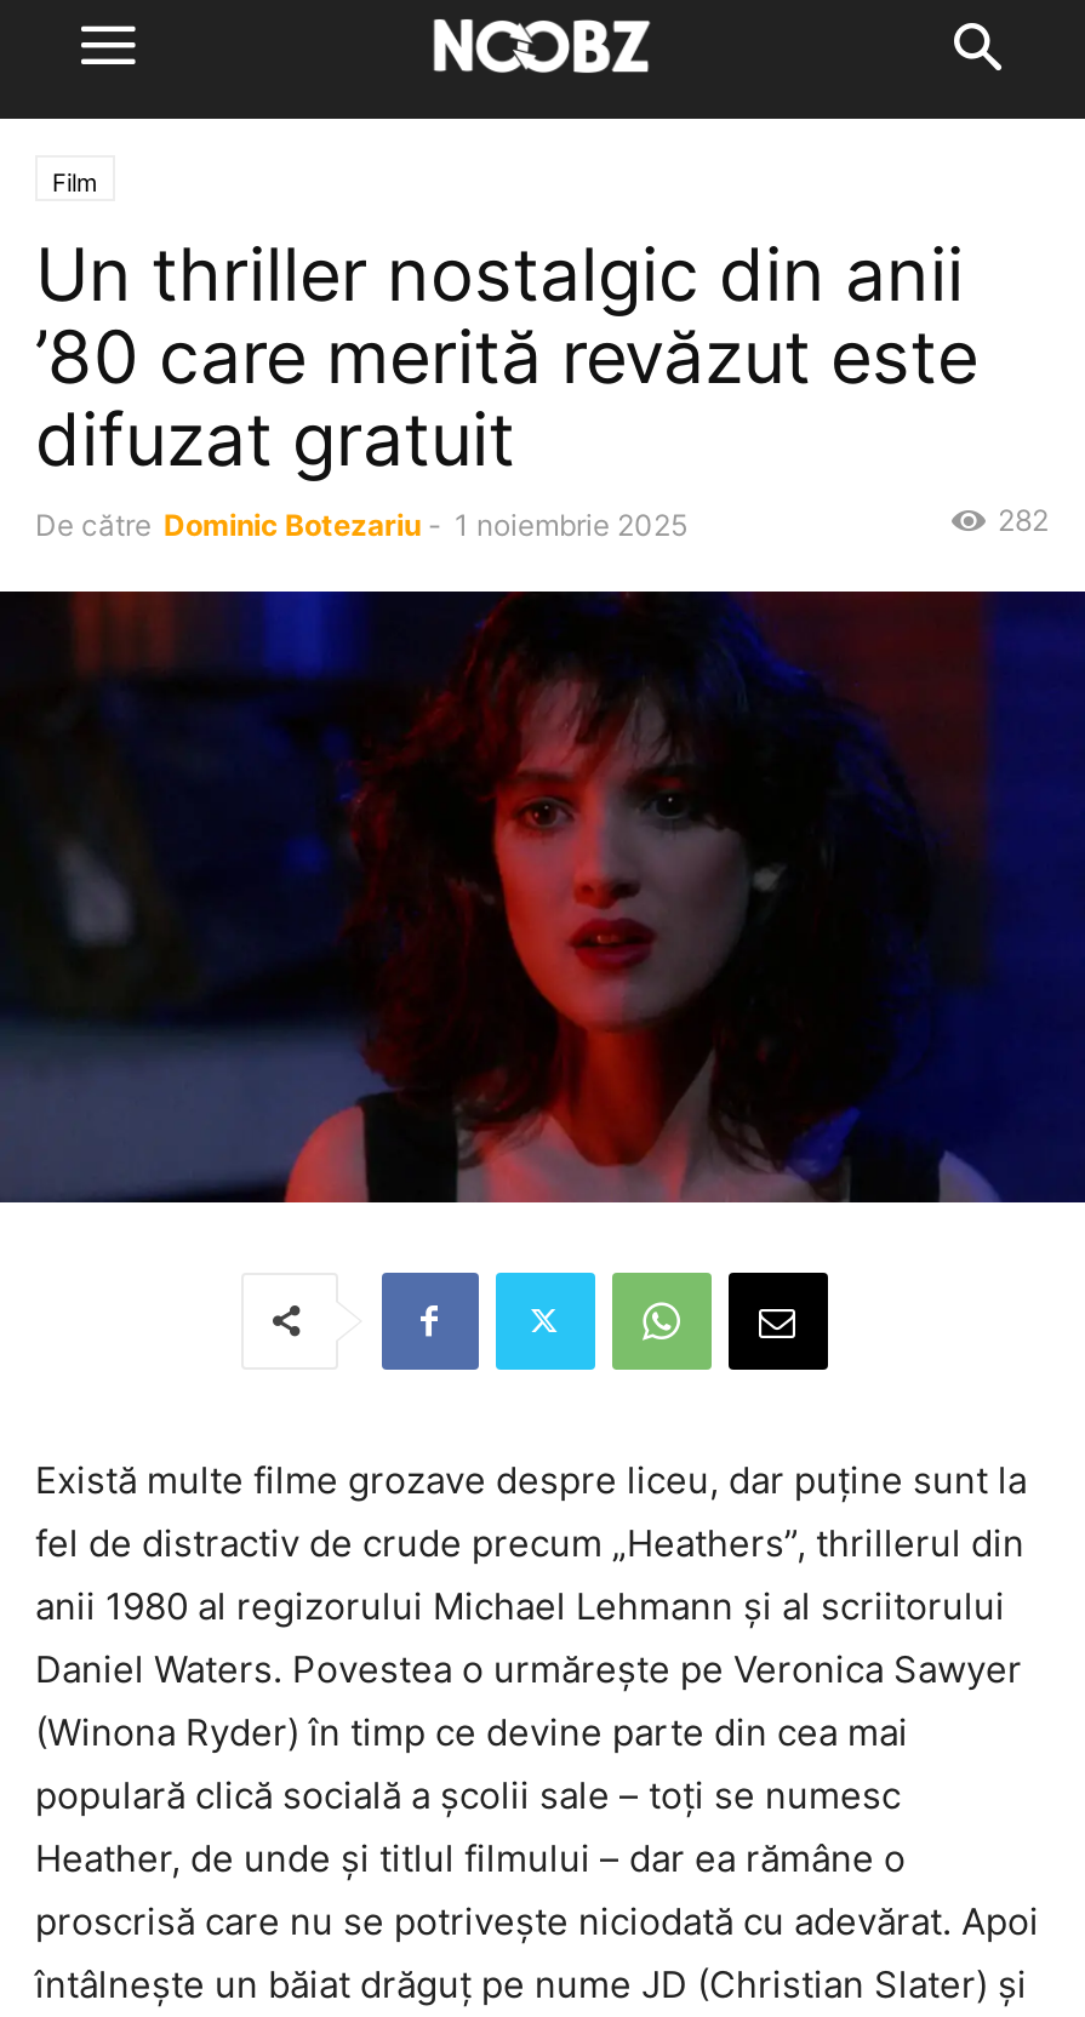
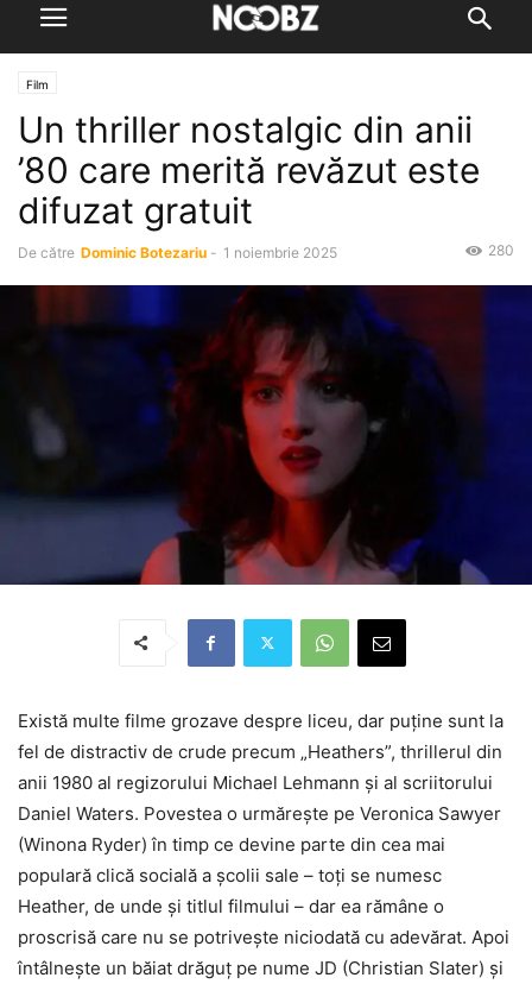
[998,502,1049,538] 282 -> [488,241,514,259] 280

